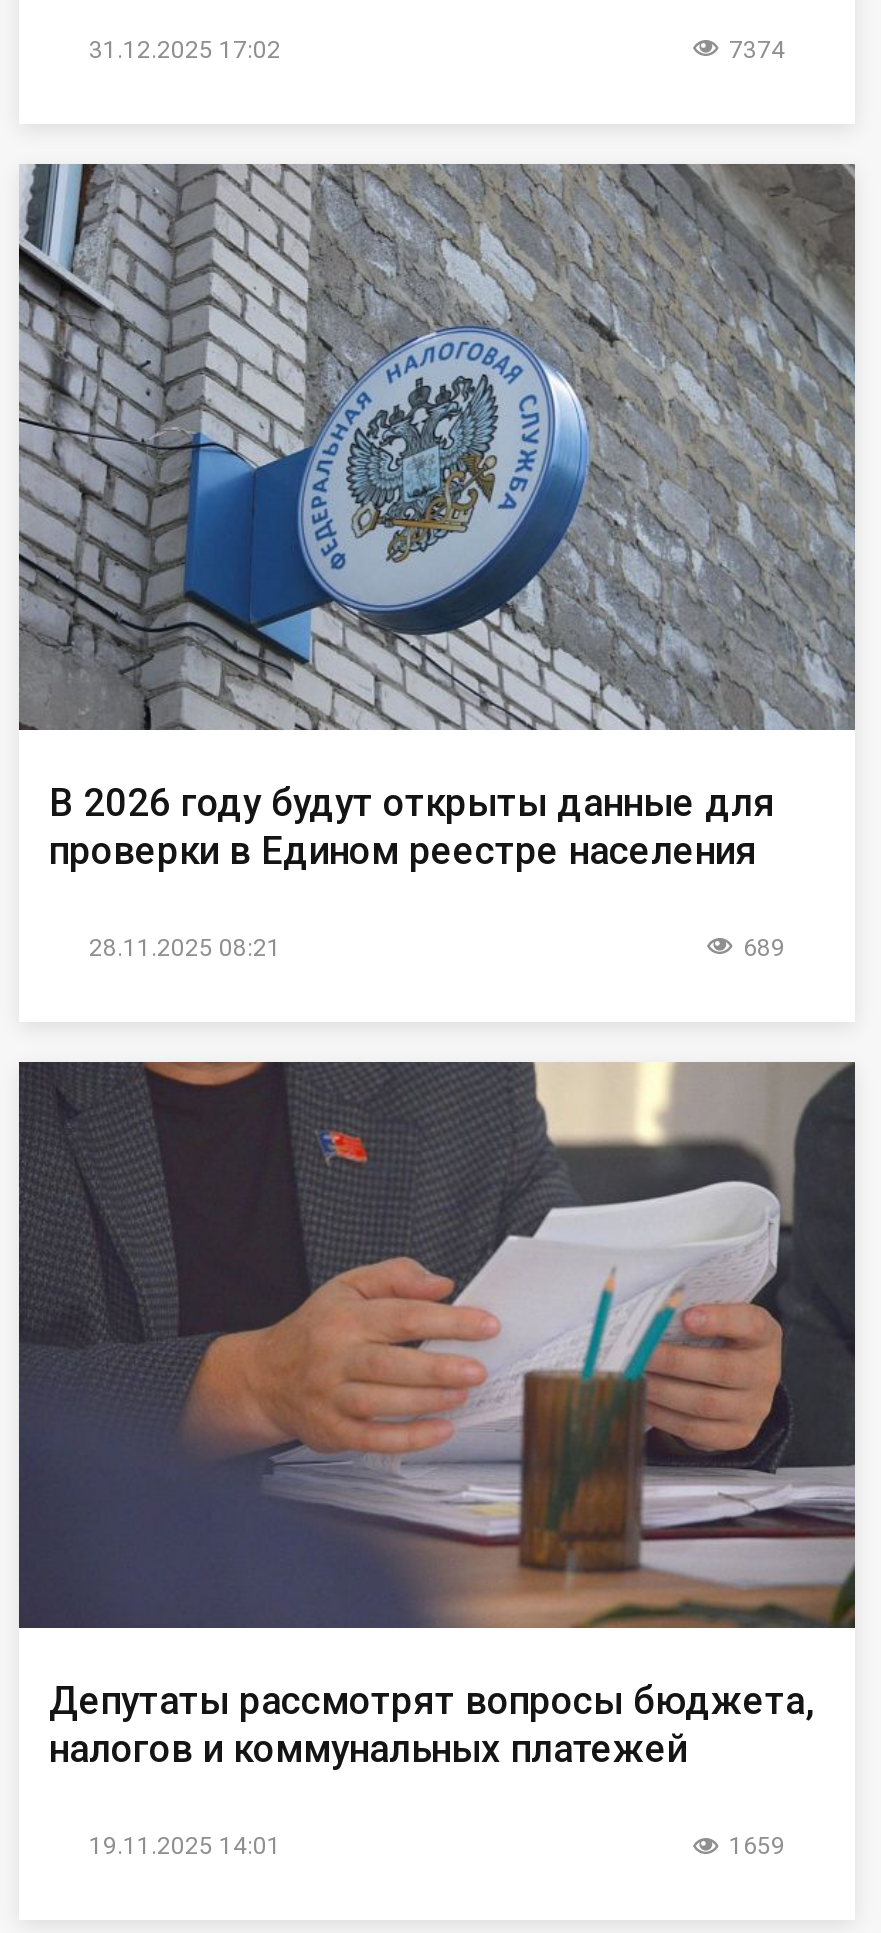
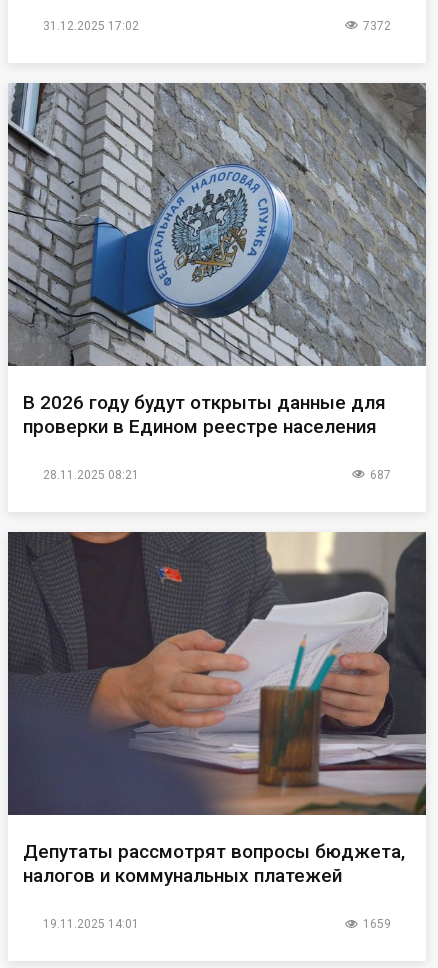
[729,35,785,63] 7374 -> [363,19,391,33] 7372
[743,934,785,962] 689 -> [370,468,391,482] 687

